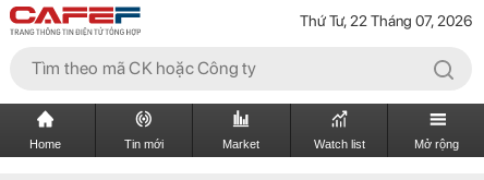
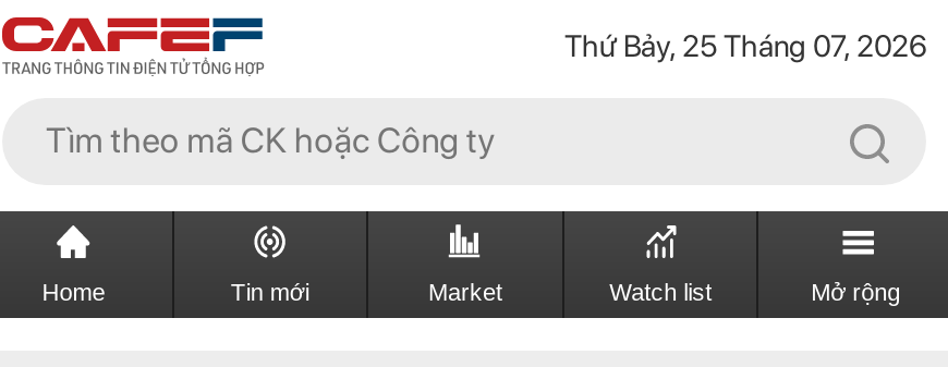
[300,12,472,29] Thứ Tư, 22 Tháng 07, 2026 -> [564,28,926,63] Thứ Bảy, 25 Tháng 07, 2026

